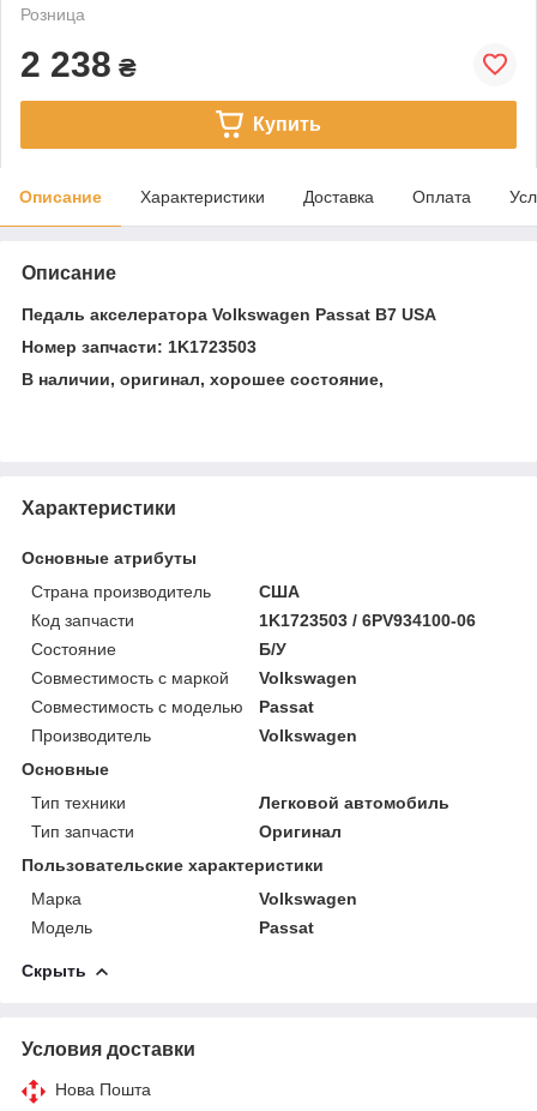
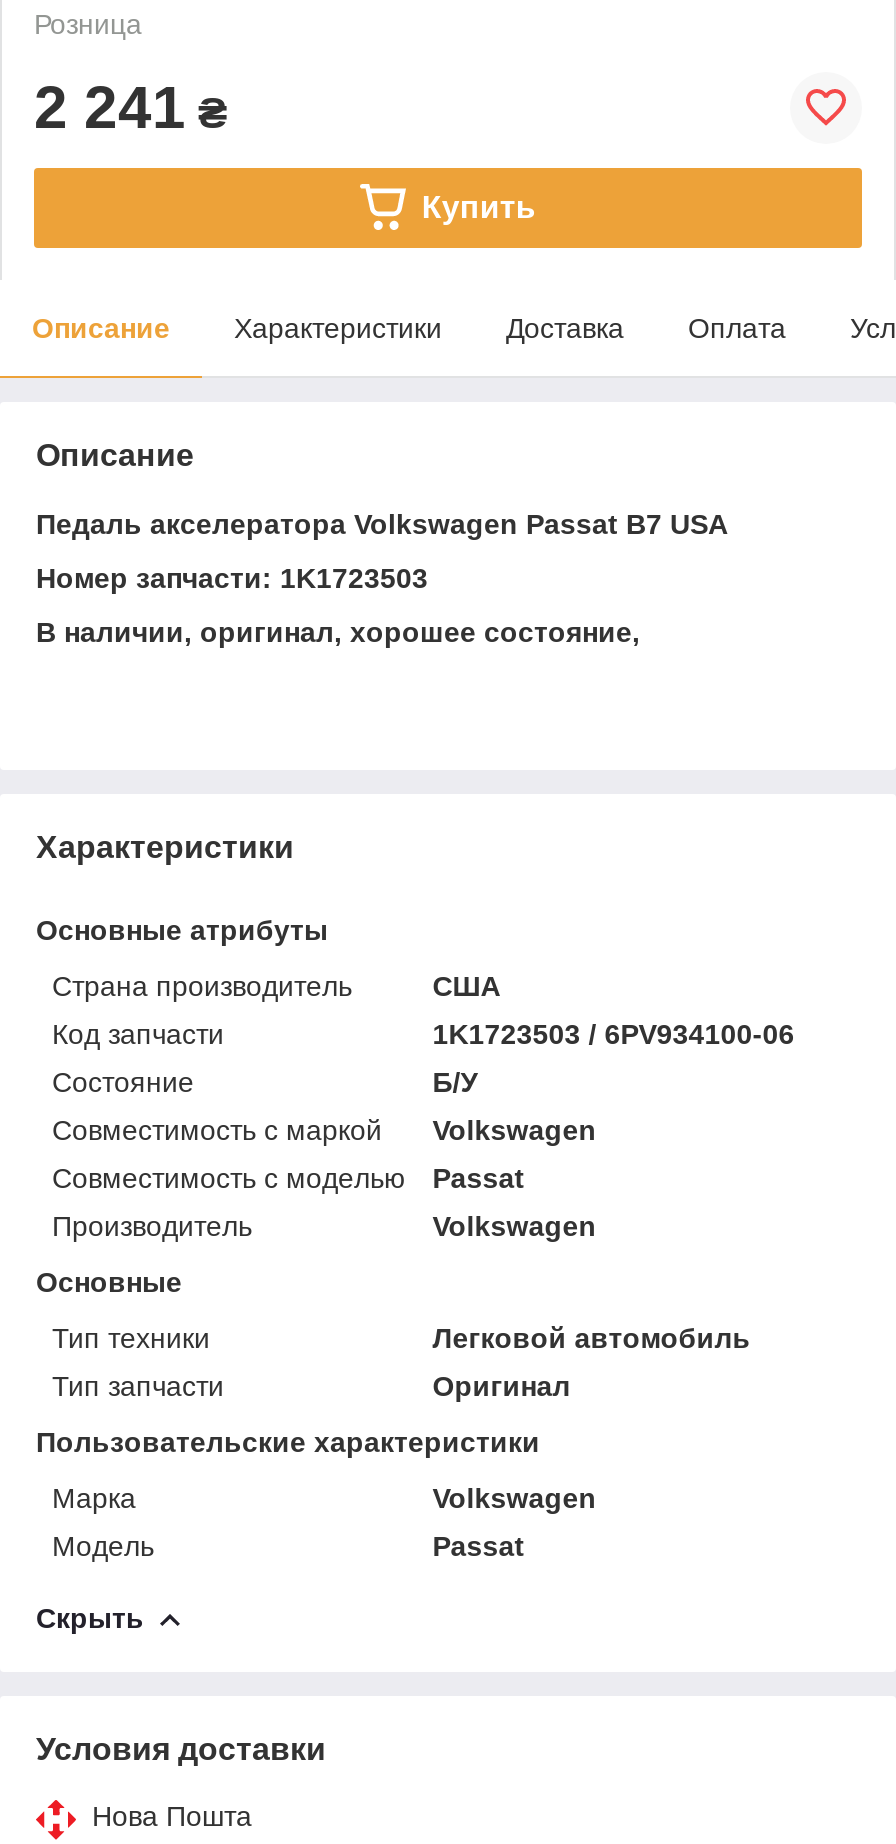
[20,44,137,84] 2 238 ₴ -> [34,74,228,140] 2 241 ₴

